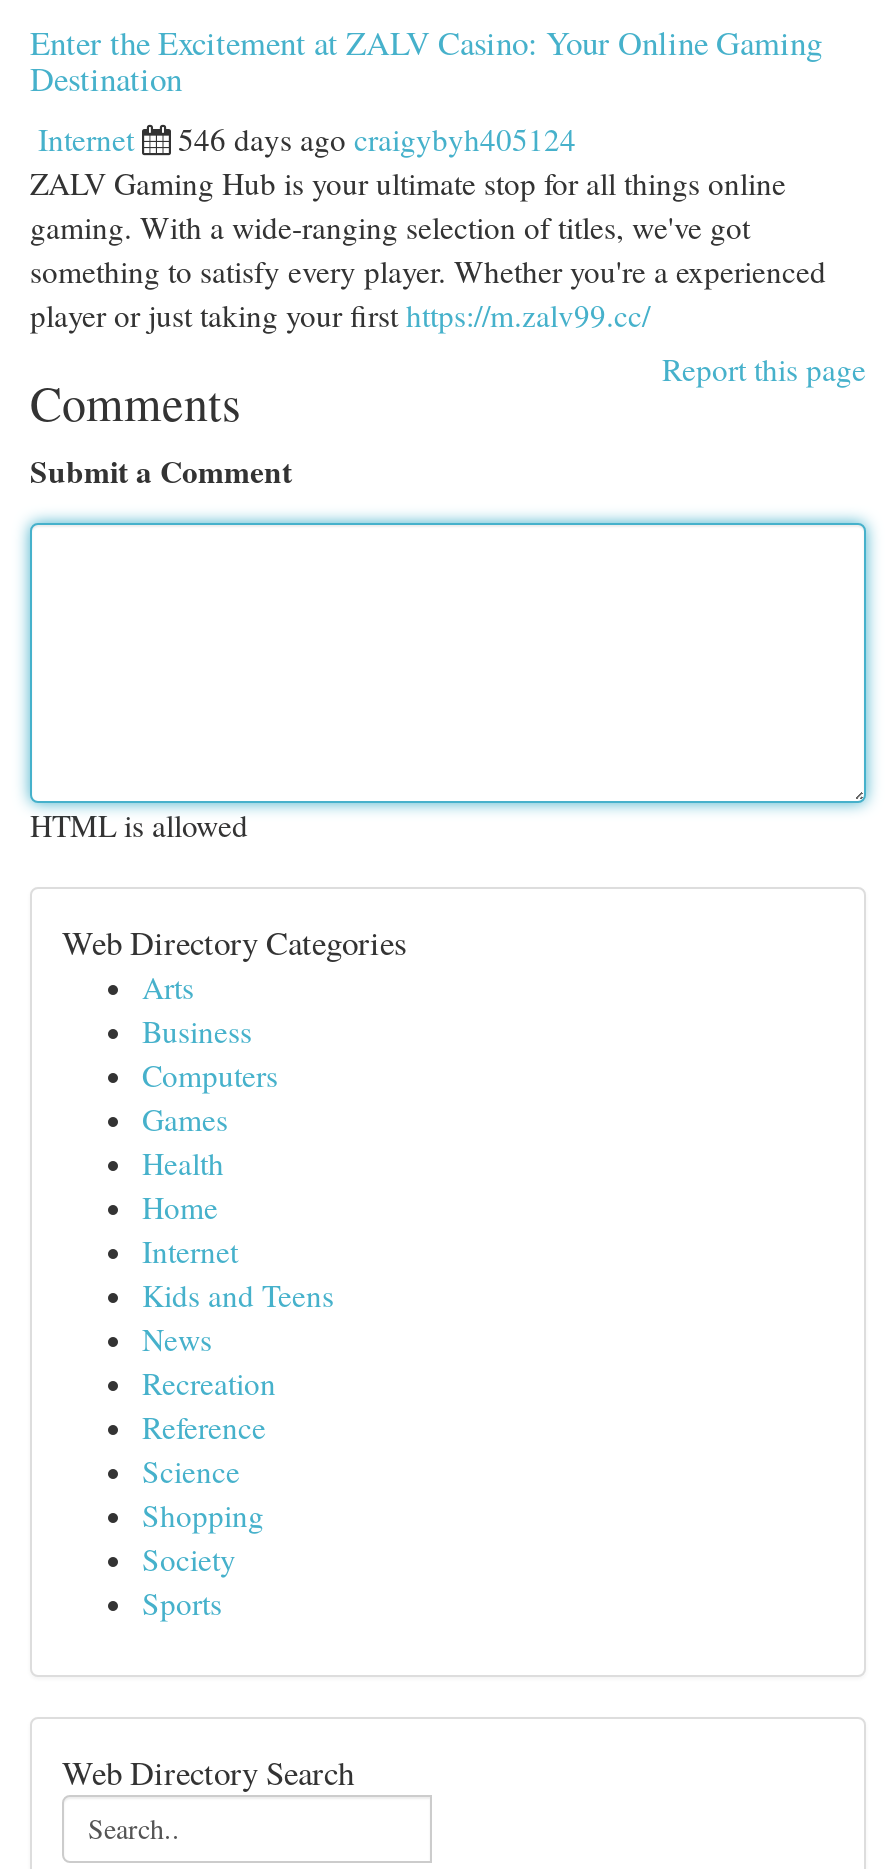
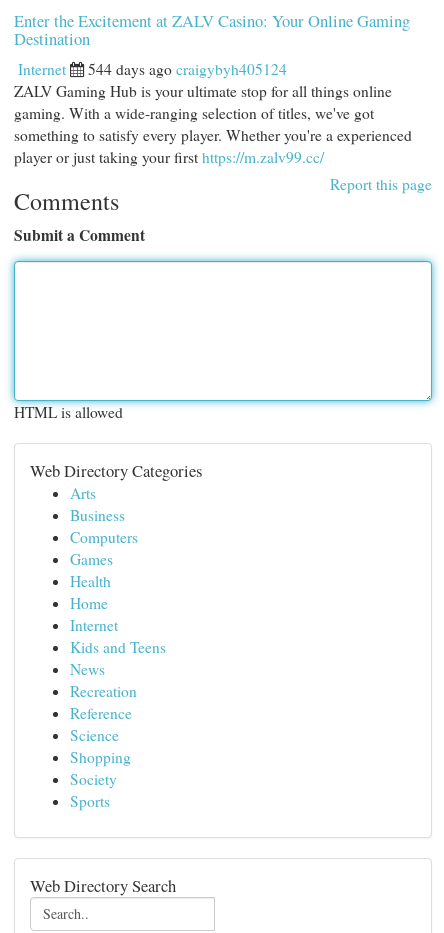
[178,119,576,159] 546 days ago craigybyh405124 -> [88,59,287,79] 544 days ago craigybyh405124

